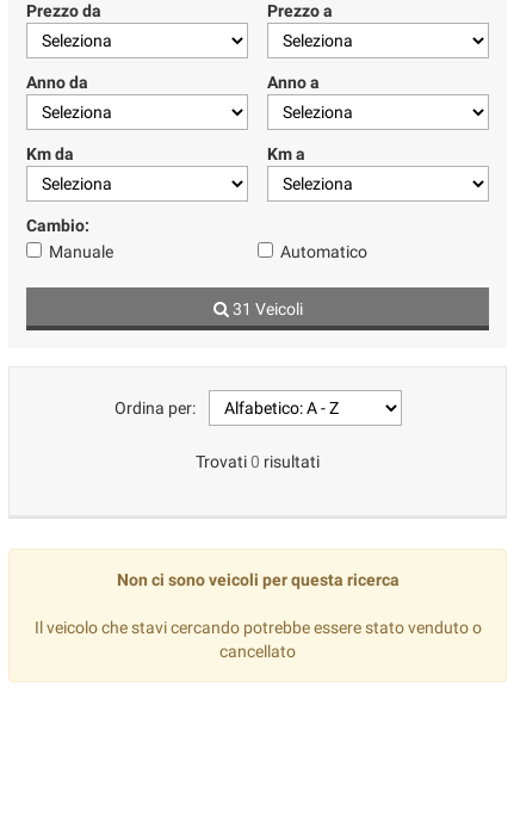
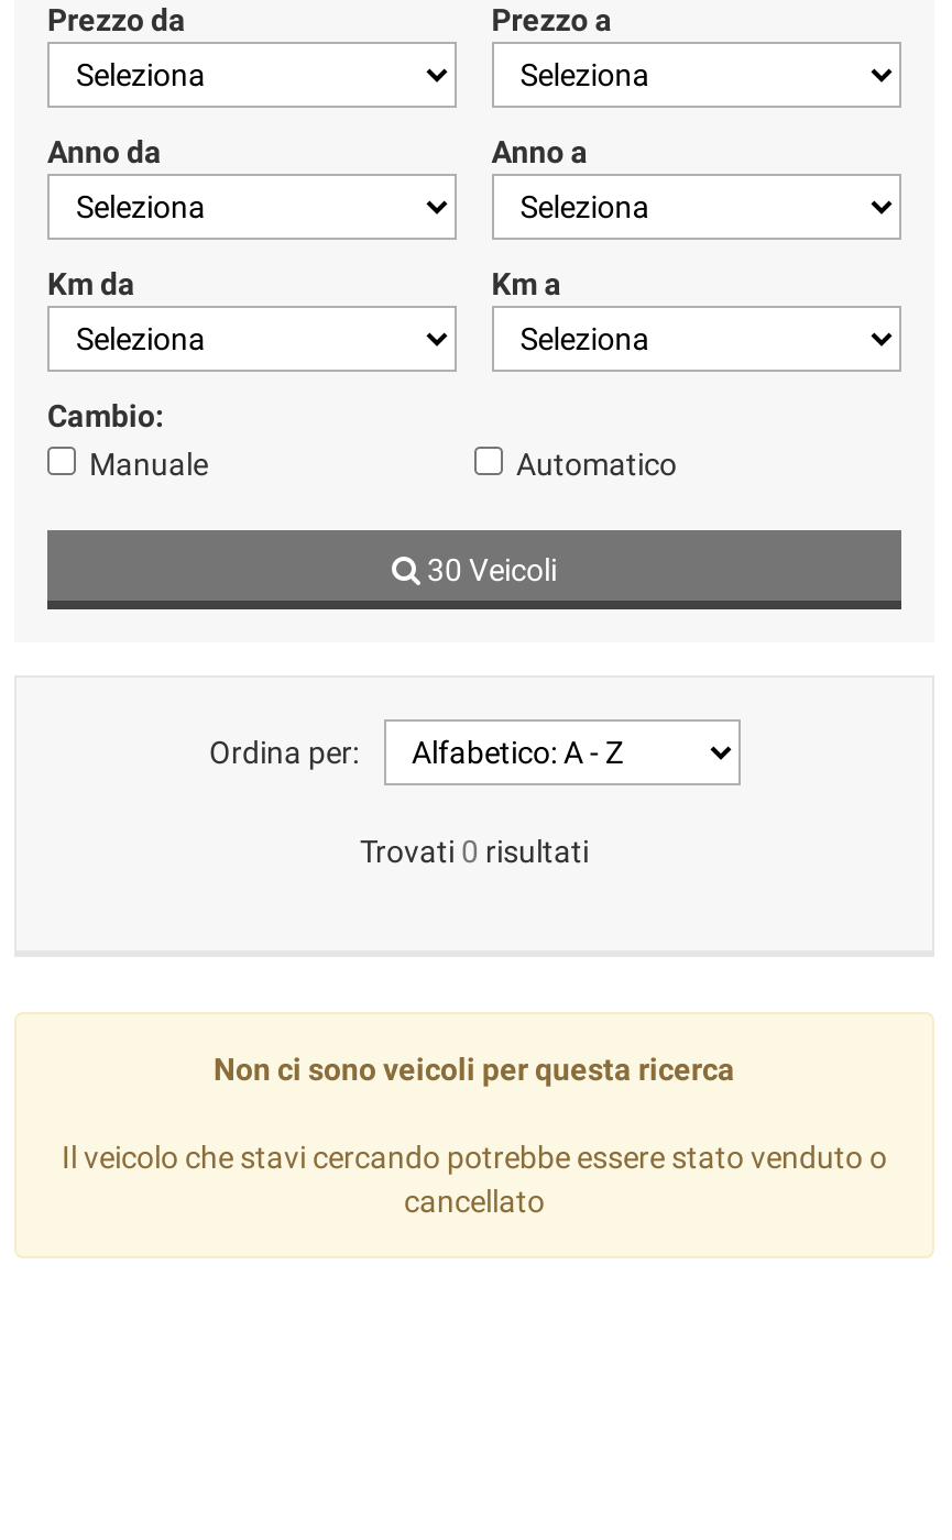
[228,299,302,318] 31 Veicoli -> [420,552,557,587] 30 Veicoli

